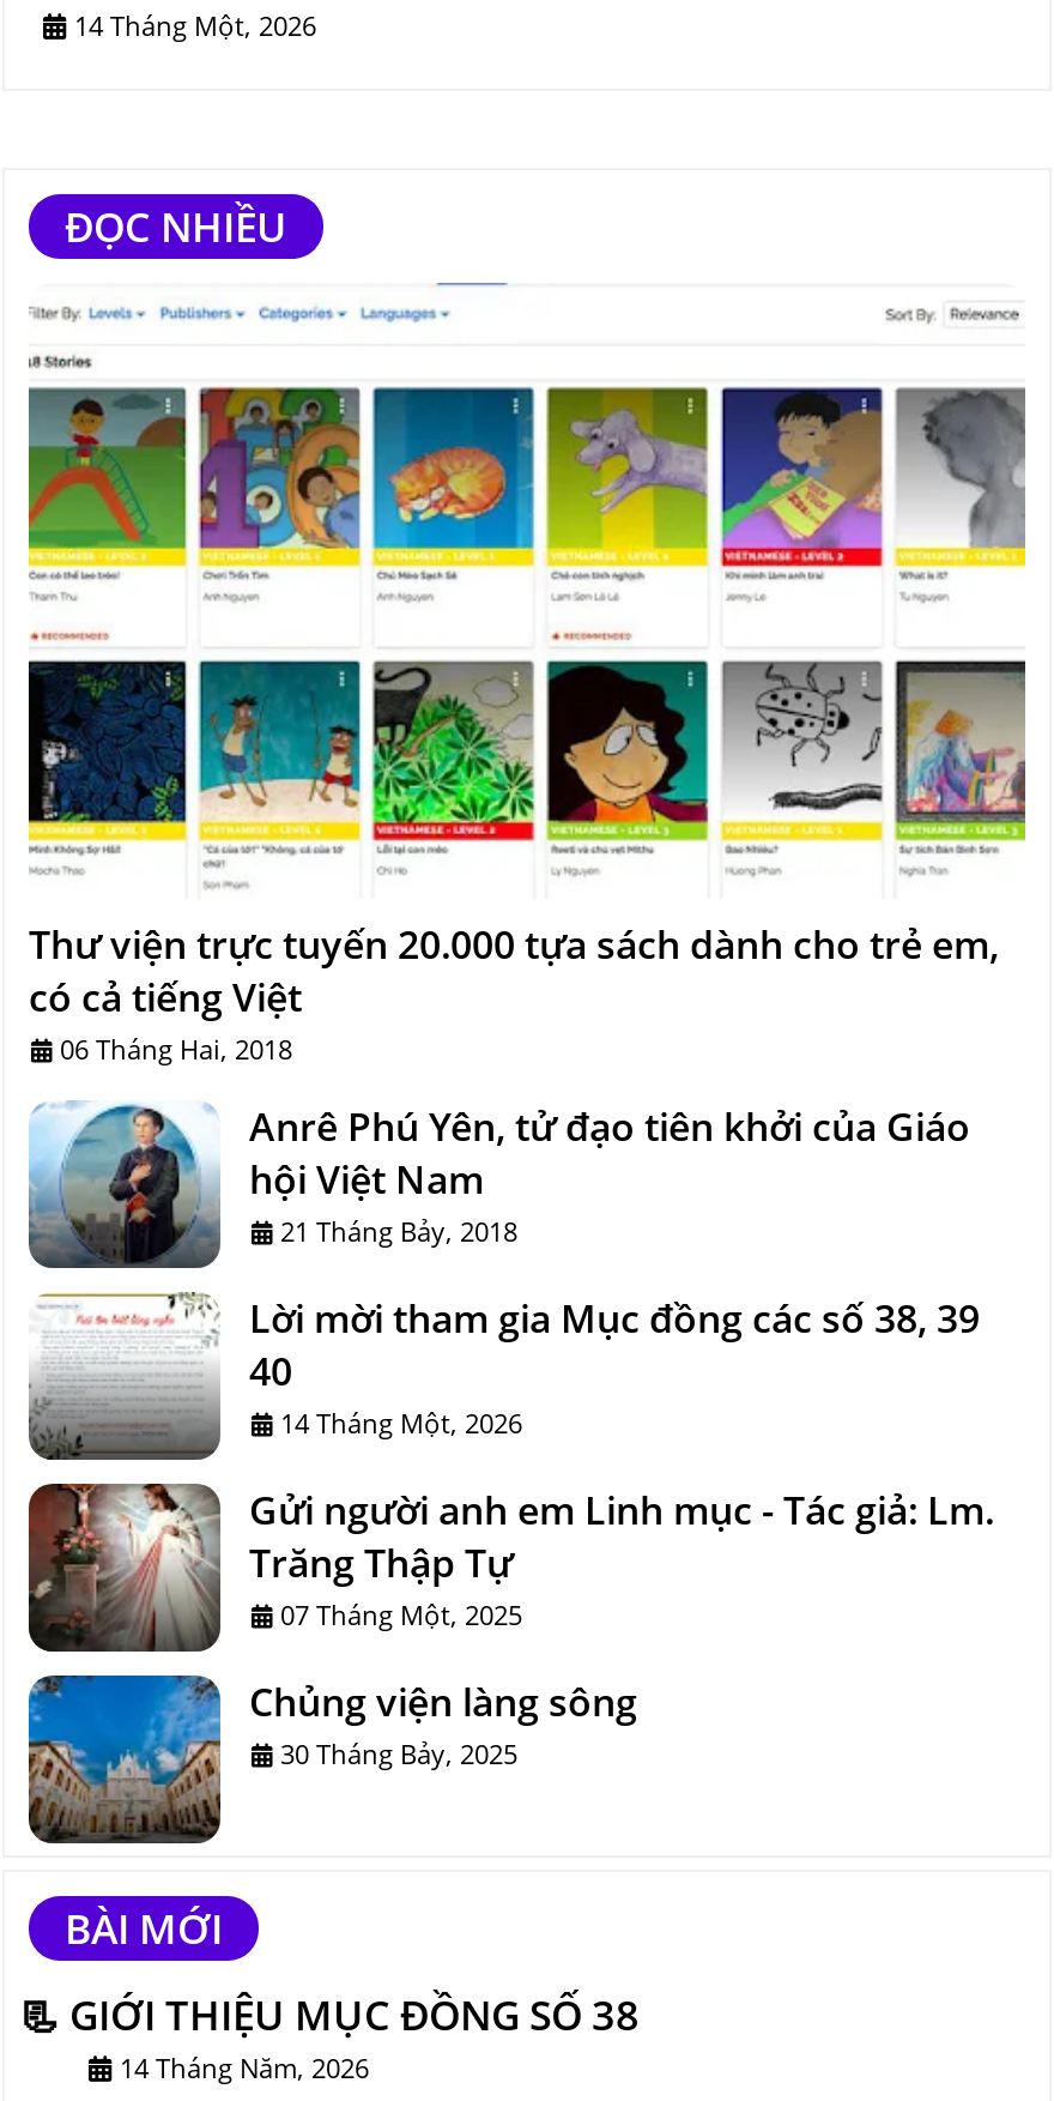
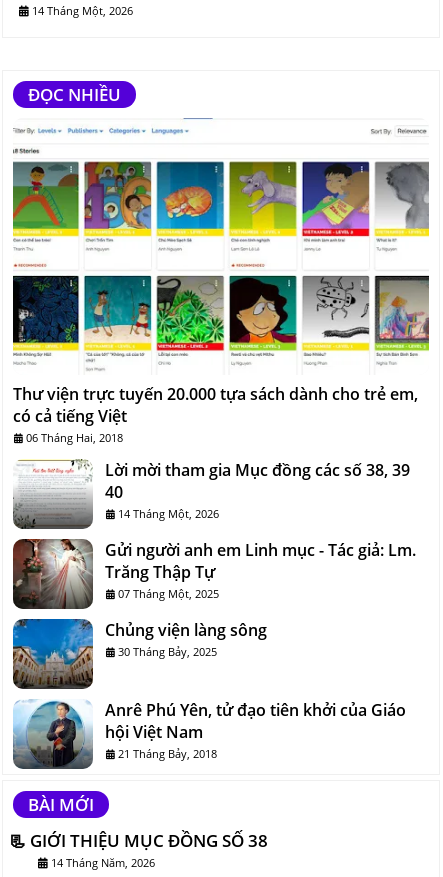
moved [29,1100,970,1263] -> [13,699,406,768]: [image] | Anrê Phú Yên, tử đạo tiên khởi của Giáo | hội Việt Nam | 21 Tháng Bảy, 2018
moved [26,1290,994,1773] -> [12,458,416,659]: [image] | Lời mời tham gia Mục đồng các số 38, 39 | 40 | ... | Chủng viện làng sông | 30 Tháng Bảy, 2025

